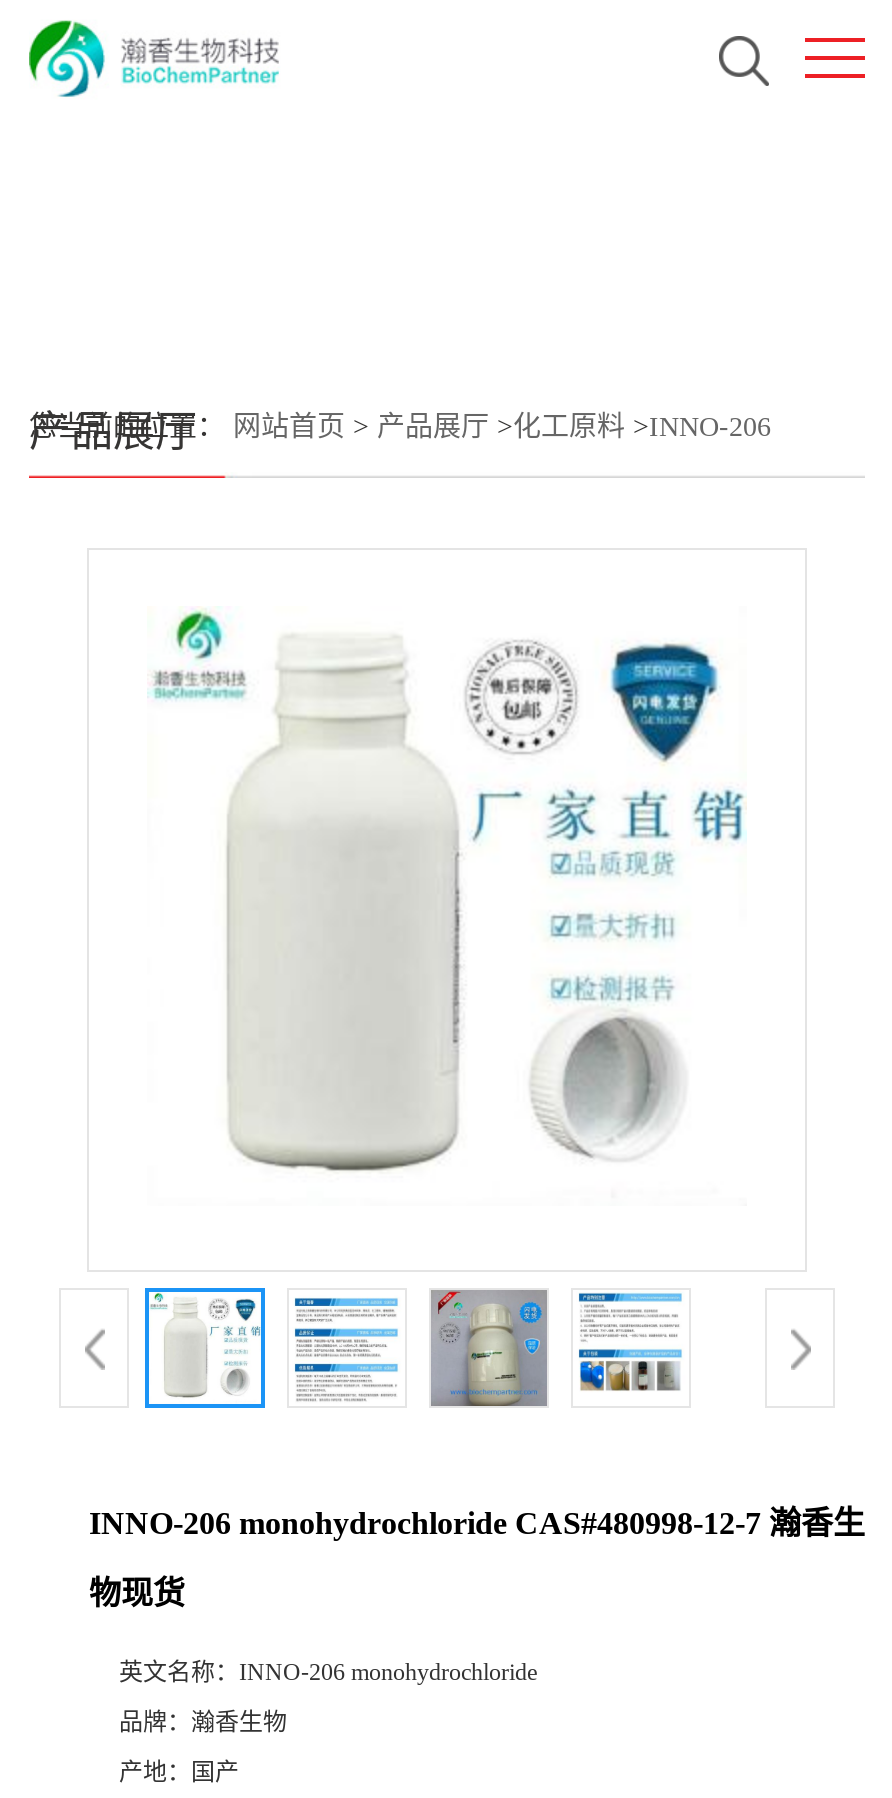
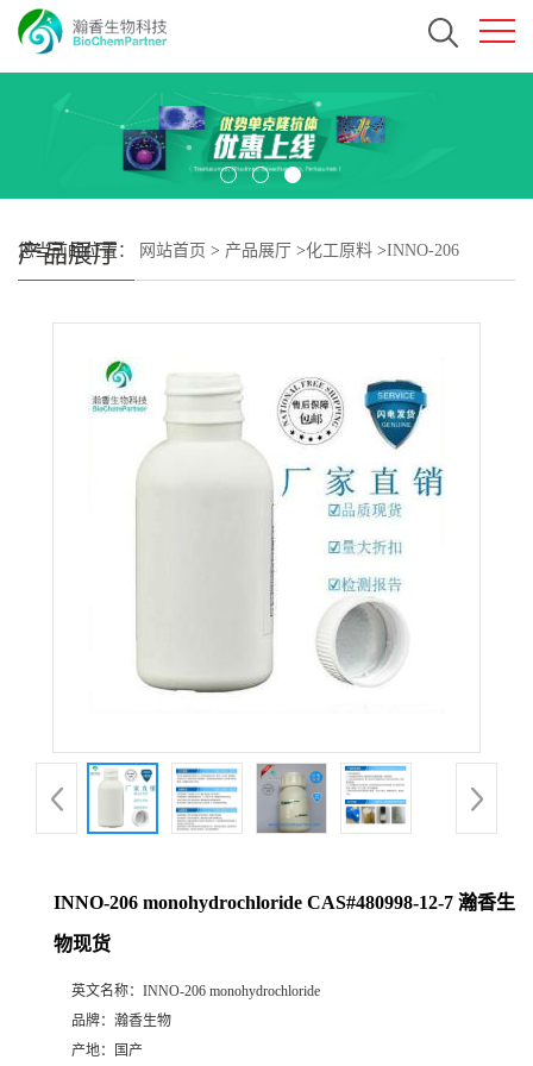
none -> [4,71,529,200] [image]

